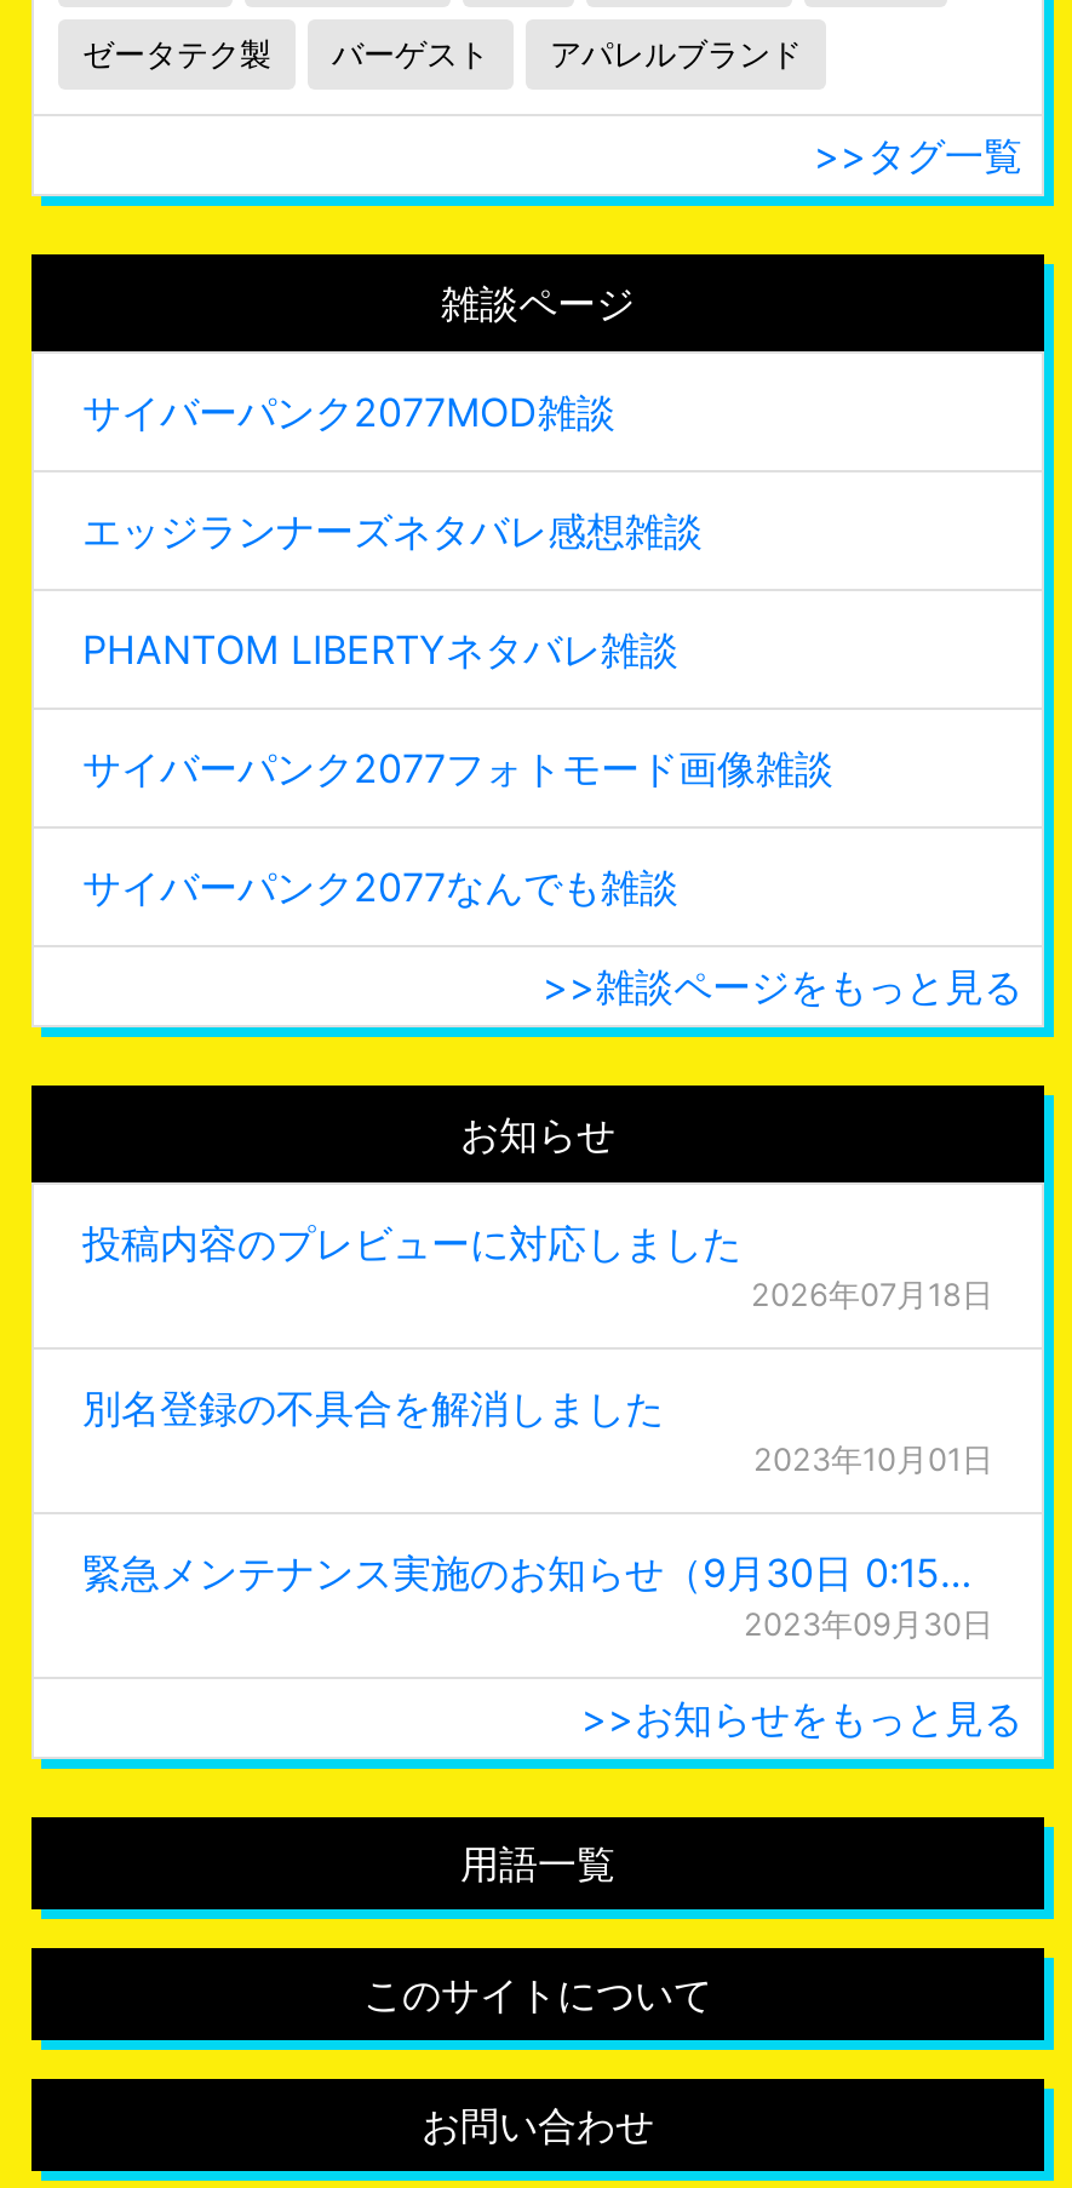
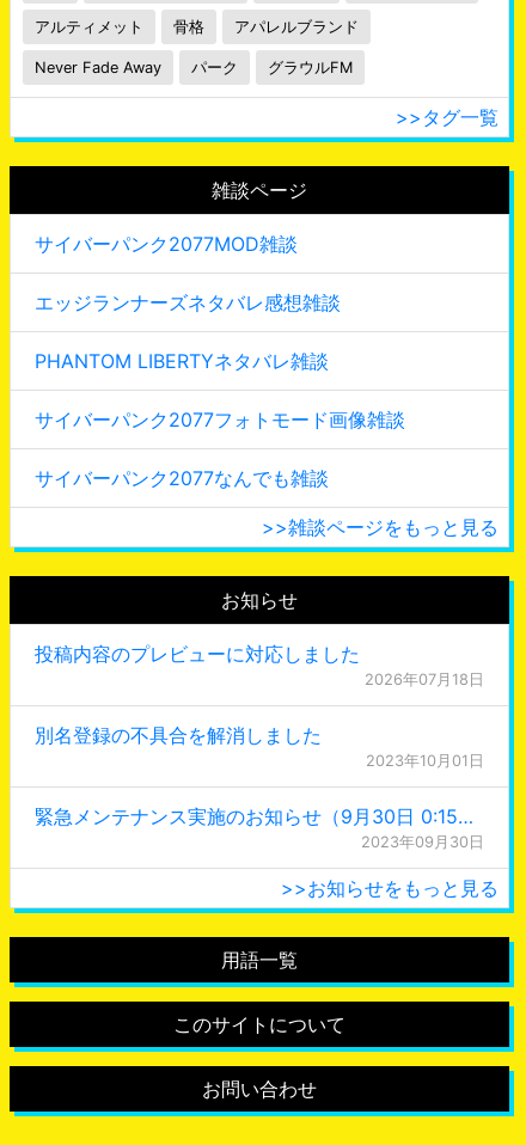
[82,36,489,73] ゼータテク製 | バーゲスト -> [35,18,204,36] アルティメット | 骨格
none -> [35,59,353,76] Never Fade Away | パーク | グラウルFM

